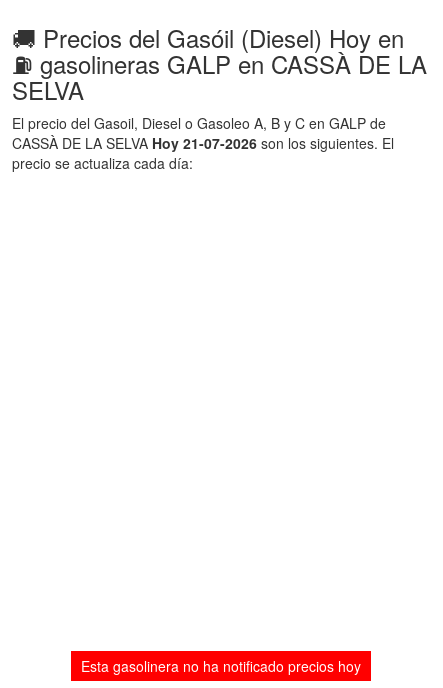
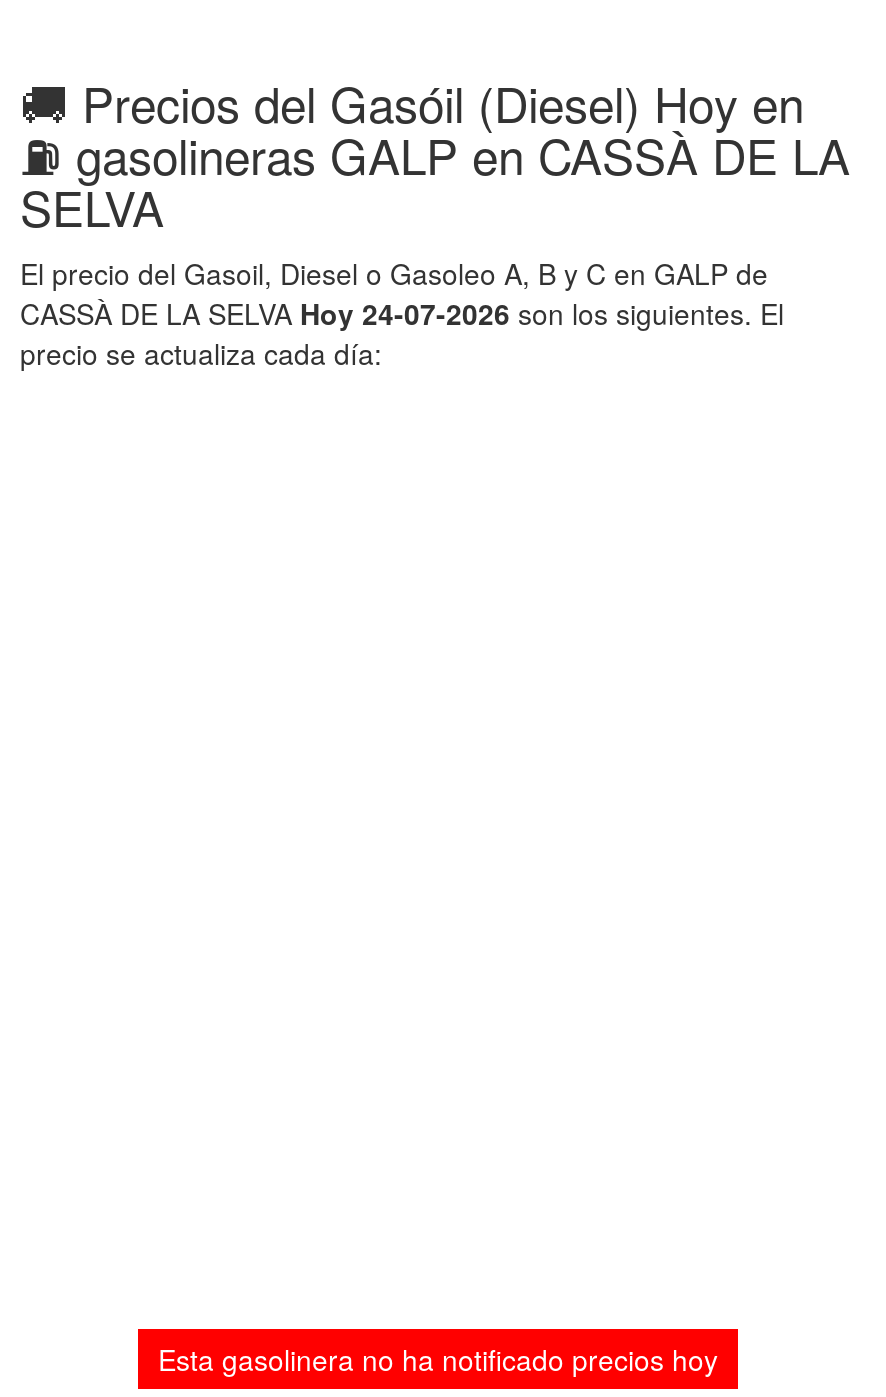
[12,133,394,153] CASSÀ DE LA SELVA Hoy 21-07-2026 son los siguientes. El -> [20,293,784,333] CASSÀ DE LA SELVA Hoy 24-07-2026 son los siguientes. El

